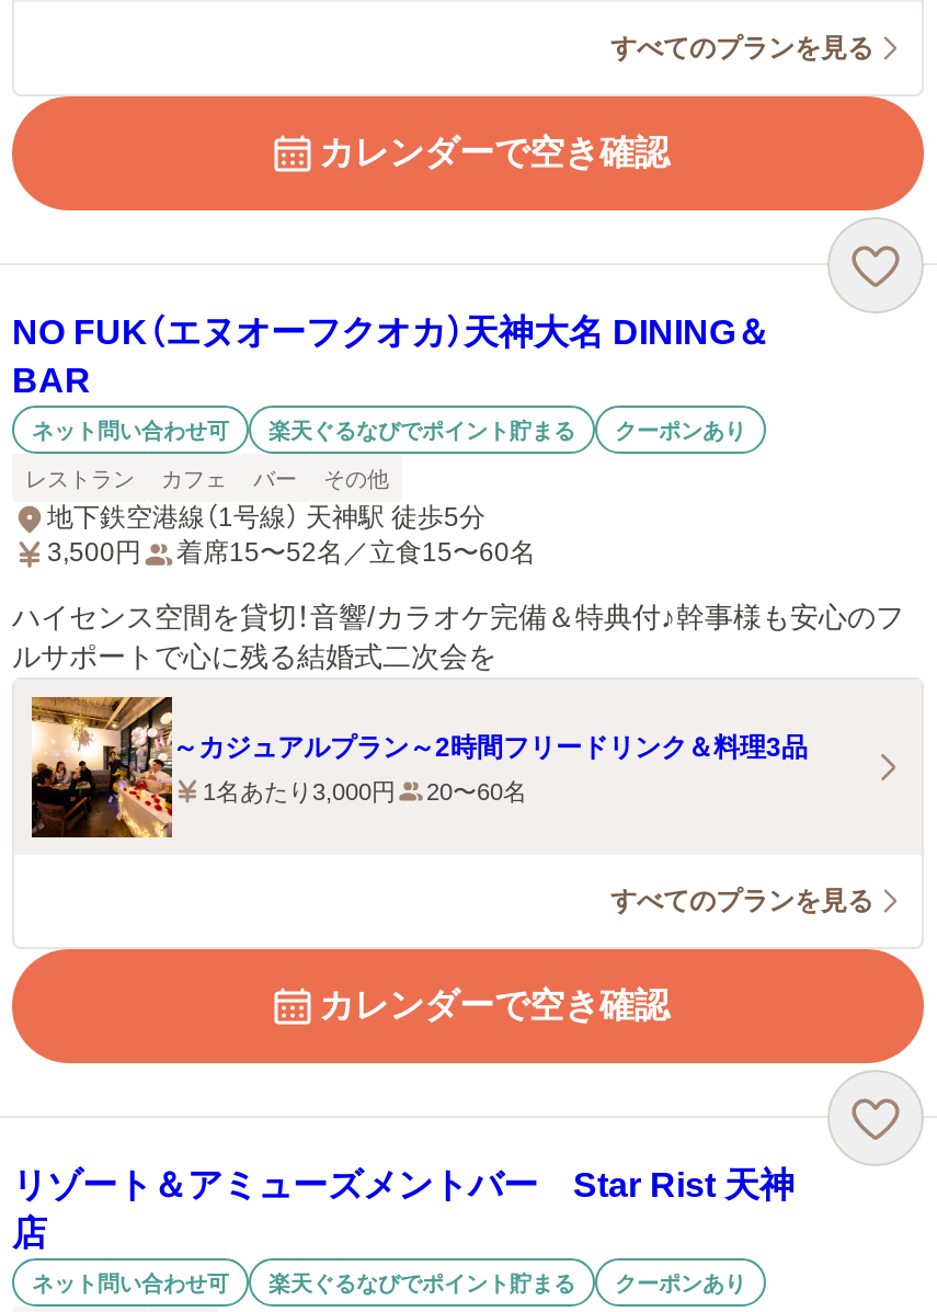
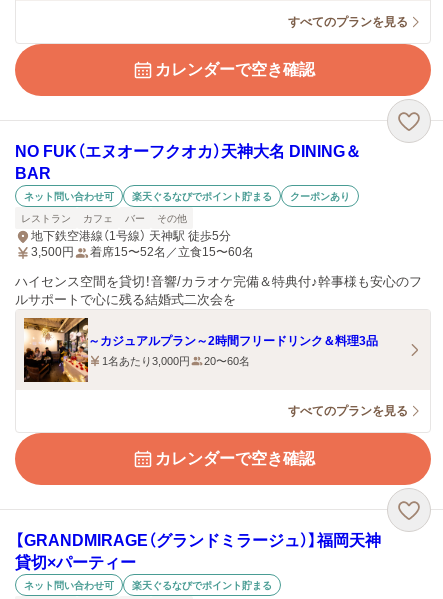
[12,1166,795,1252] リゾート＆アミューズメントバー Star Rist 天神 | 店 -> [15,532,381,571] 【GRANDMIRAGE（グランドミラージュ）】福岡天神 | 貸切×パーティー
[615,1270,746,1294] クーポンあり -> none

